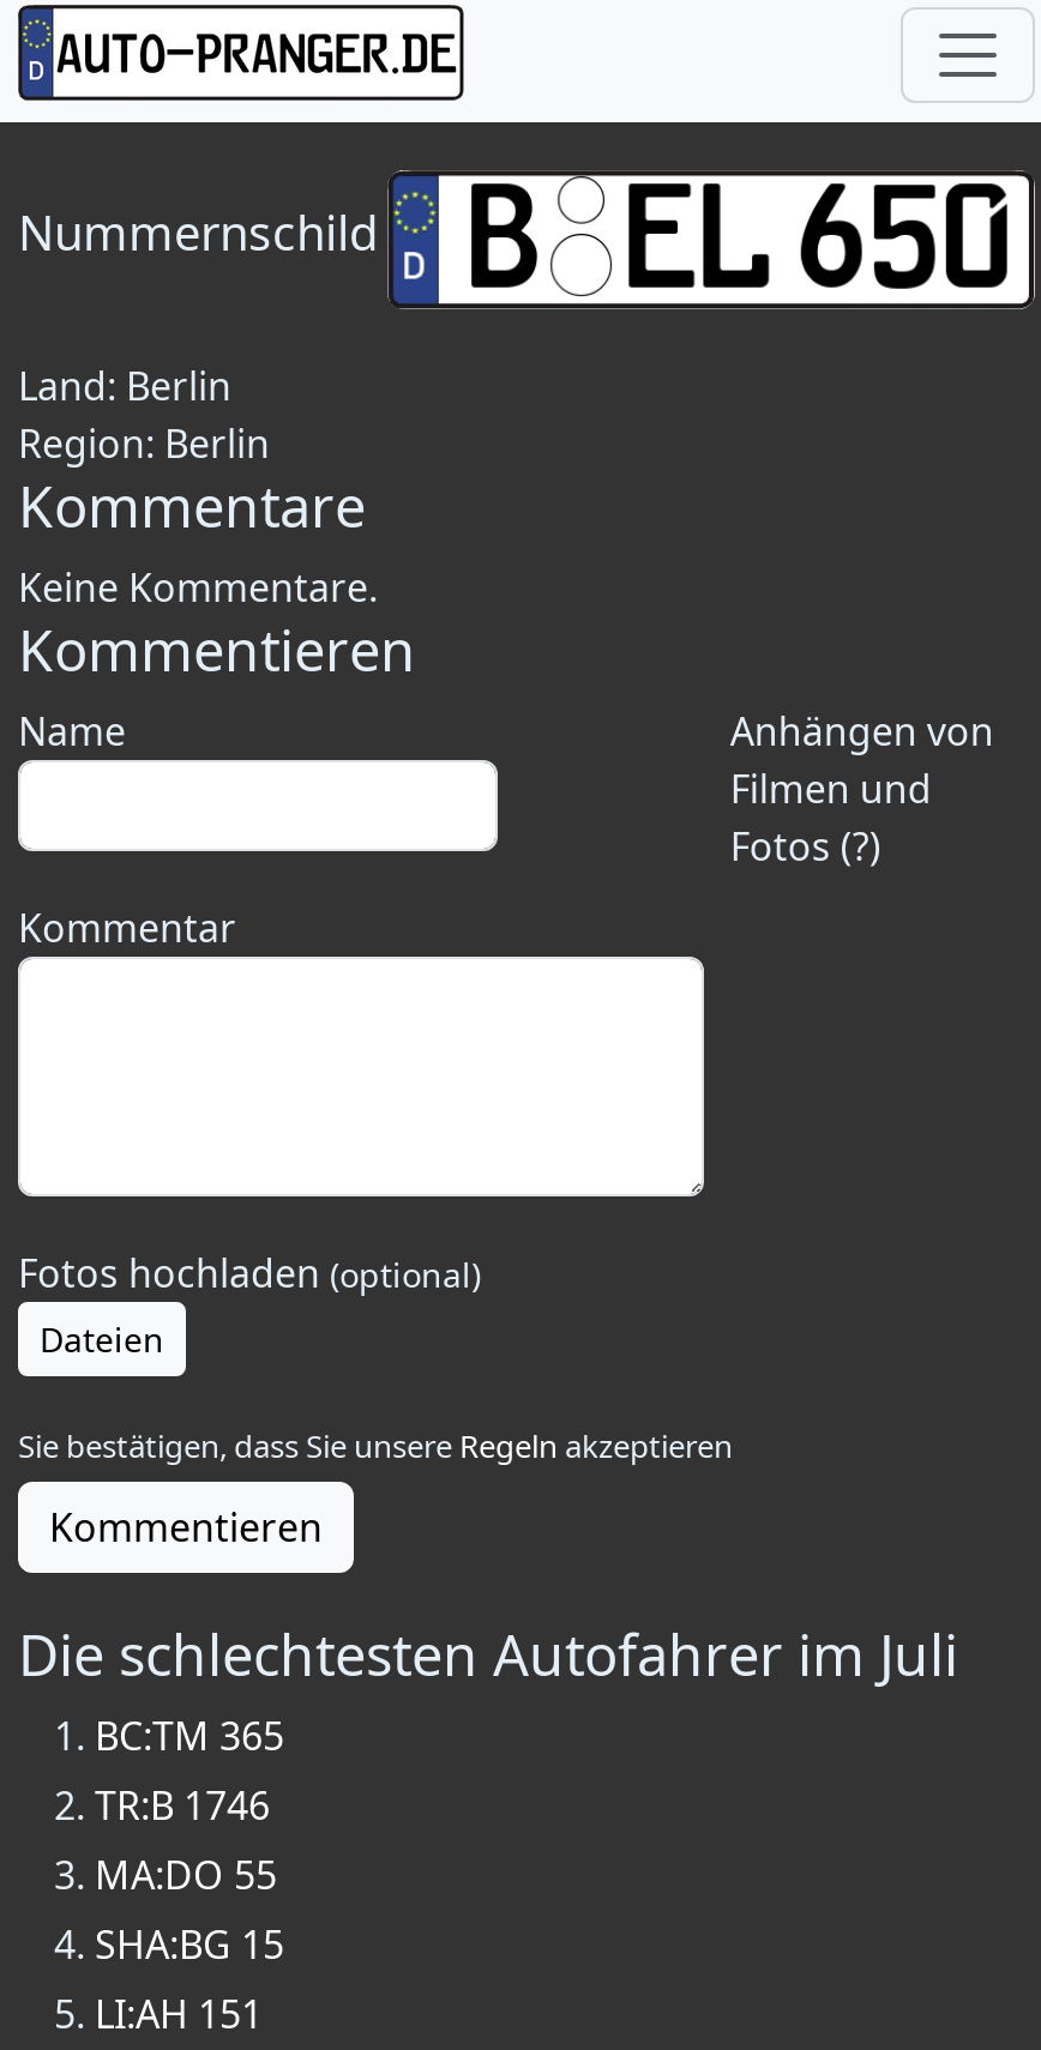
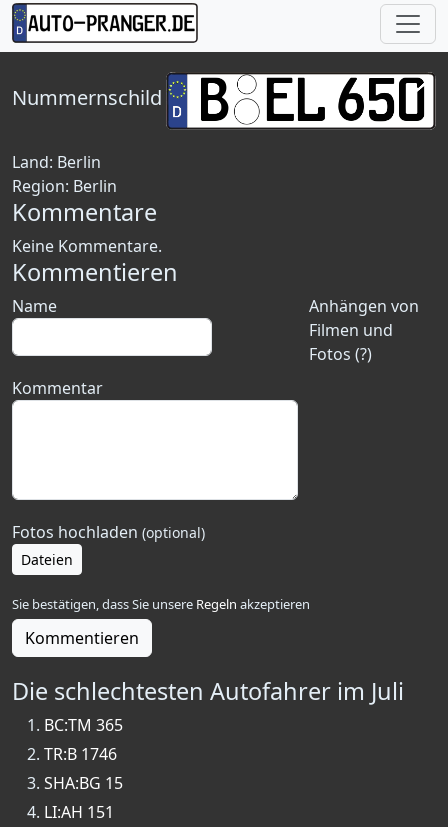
[95,1849,277,1901] MA:DO 55 -> none

